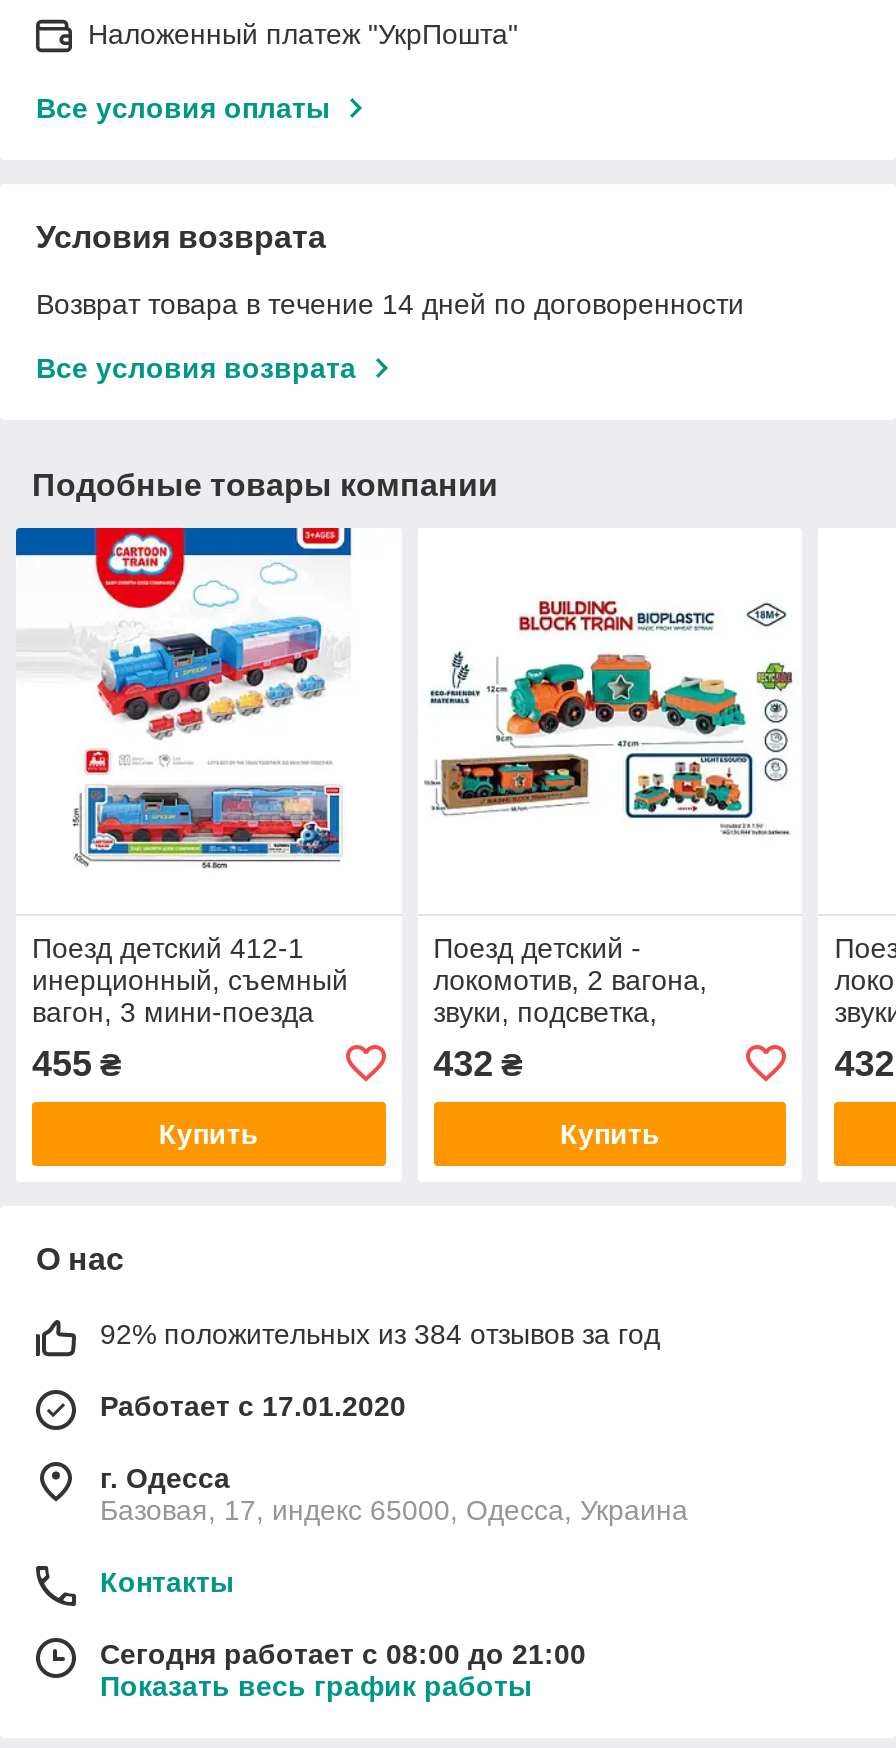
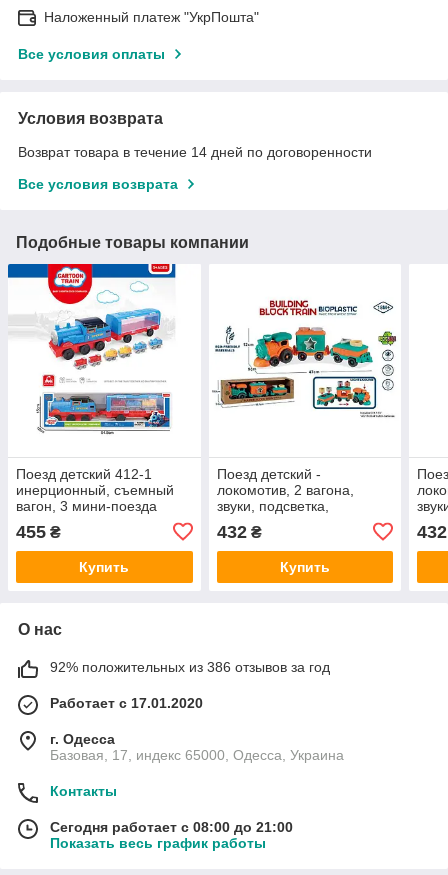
[100,1318,660,1350] 92% положительных из 384 отзывов за год -> [50,659,330,675] 92% положительных из 386 отзывов за год

